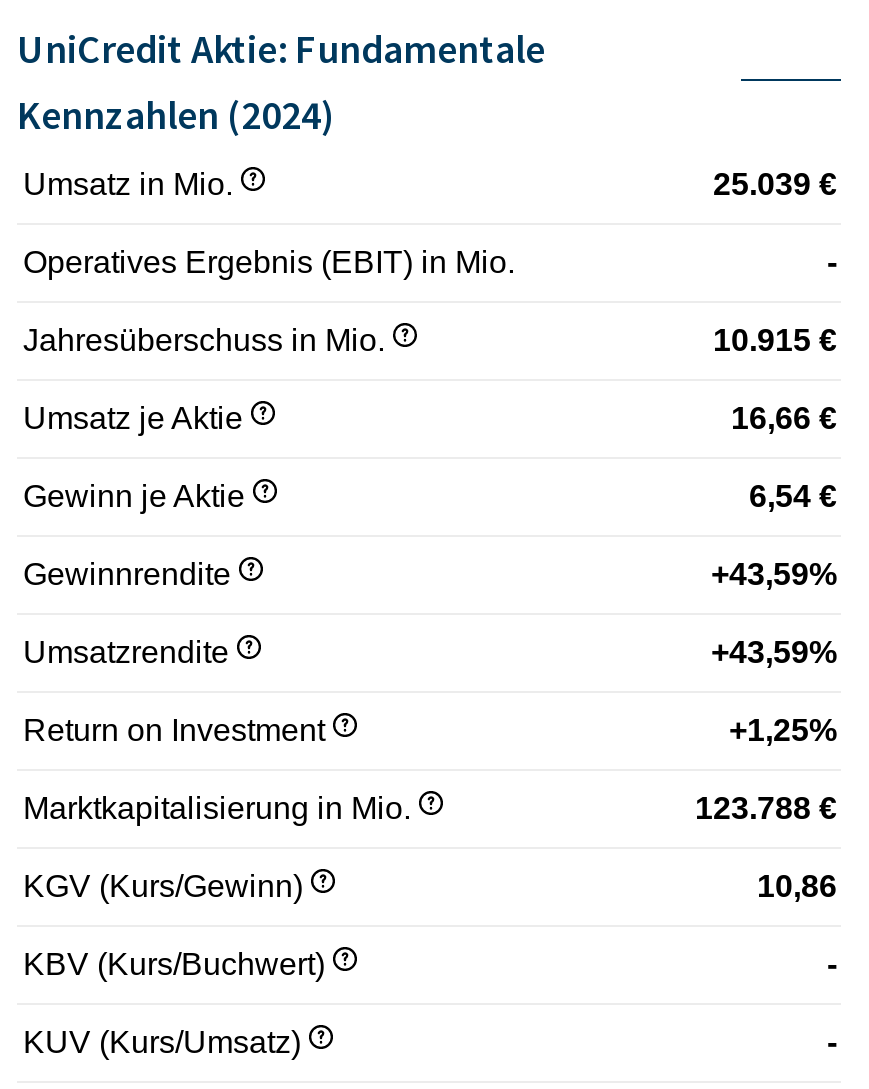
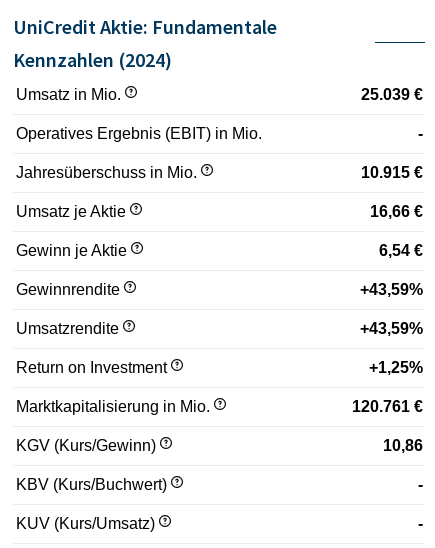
[695,791,837,825] 123.788 € -> [352,398,423,415] 120.761 €

